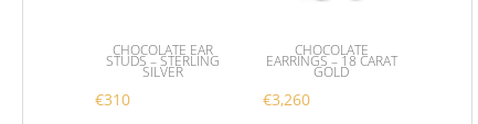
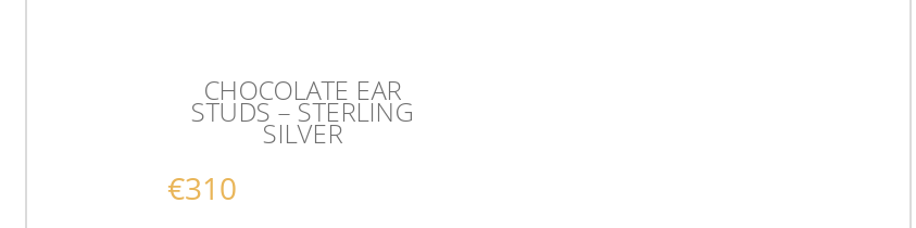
[263,40,397,109] CHOCOLATE | EARRINGS – 18 CARAT | GOLD | €3,260 -> none

